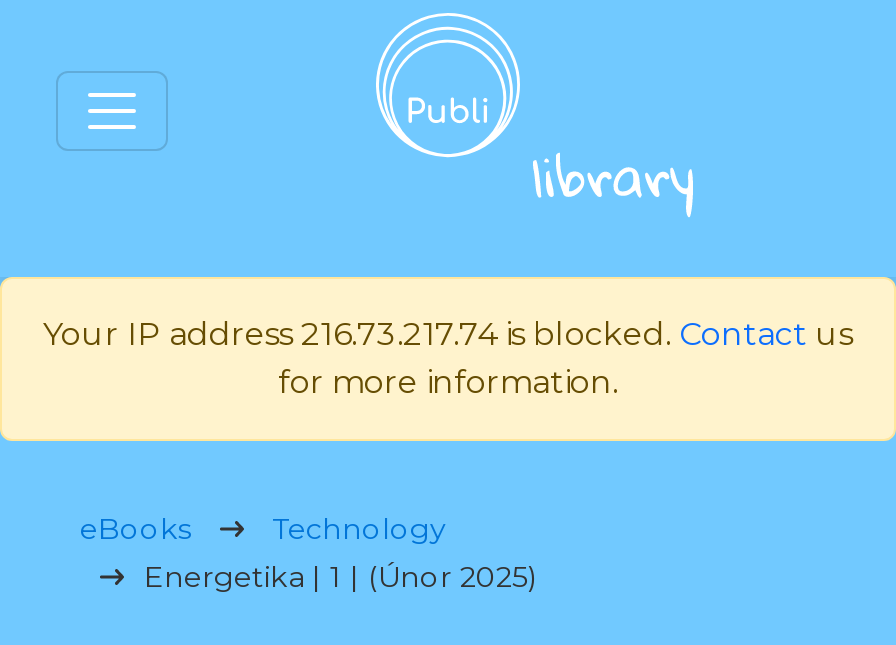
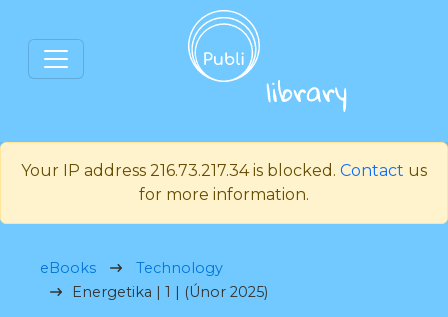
[43,315,853,353] Your IP address 216.73.217.74 is blocked. Contact us -> [21,161,427,180] Your IP address 216.73.217.34 is blocked. Contact us

